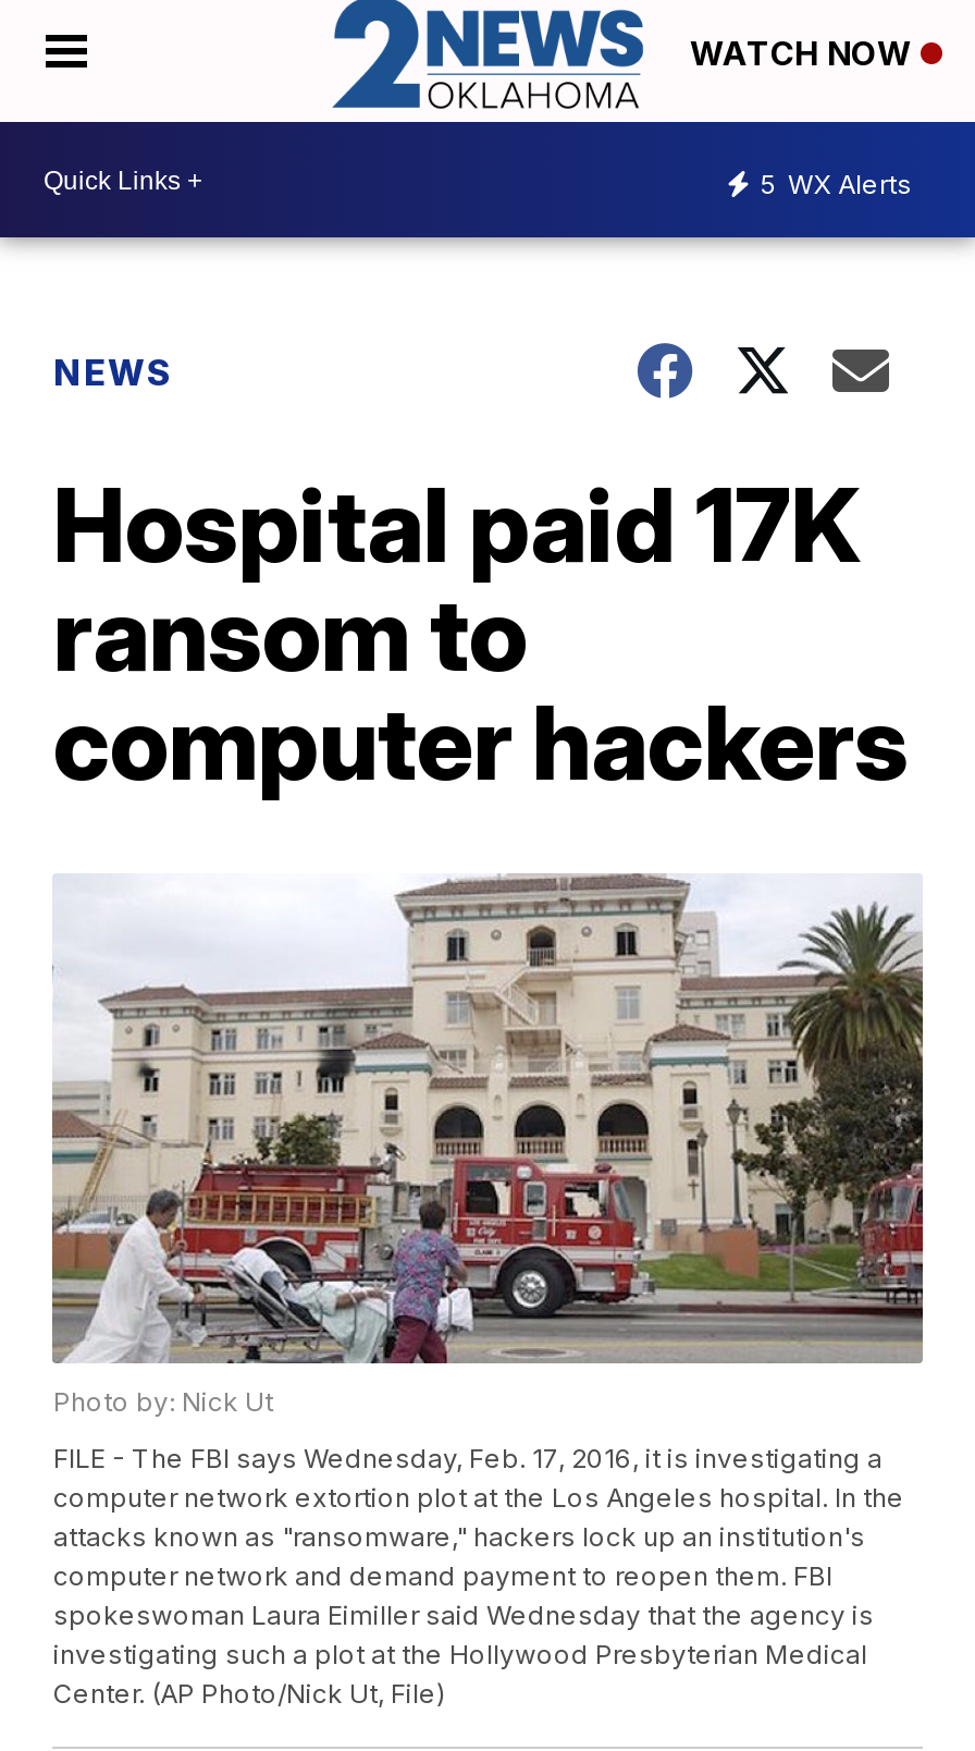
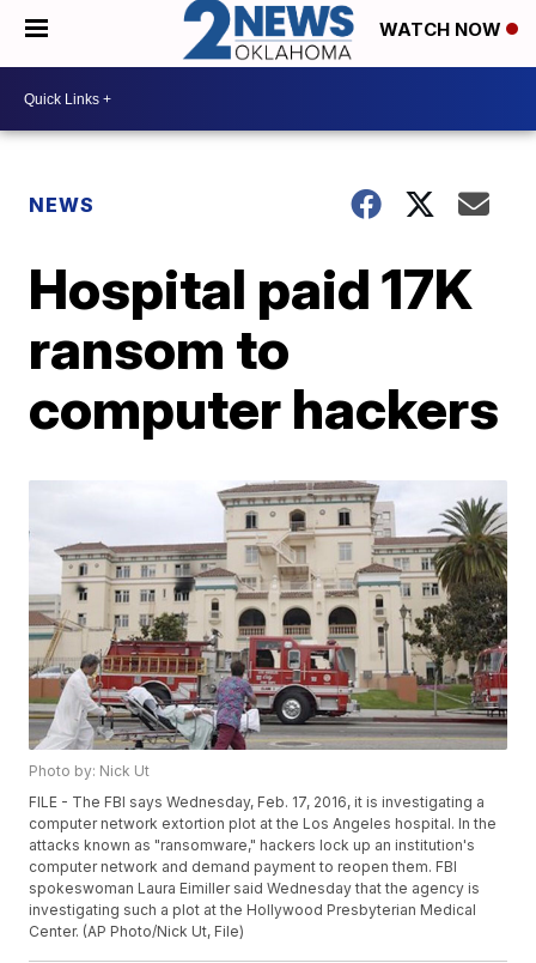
[760,167,912,199] 5 WX Alerts -> none

